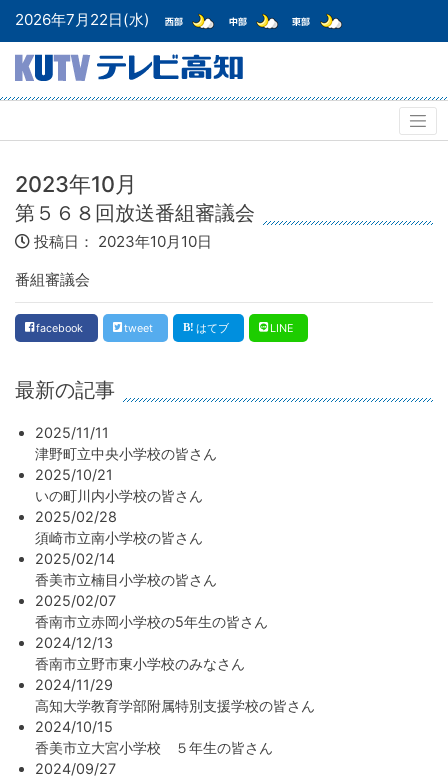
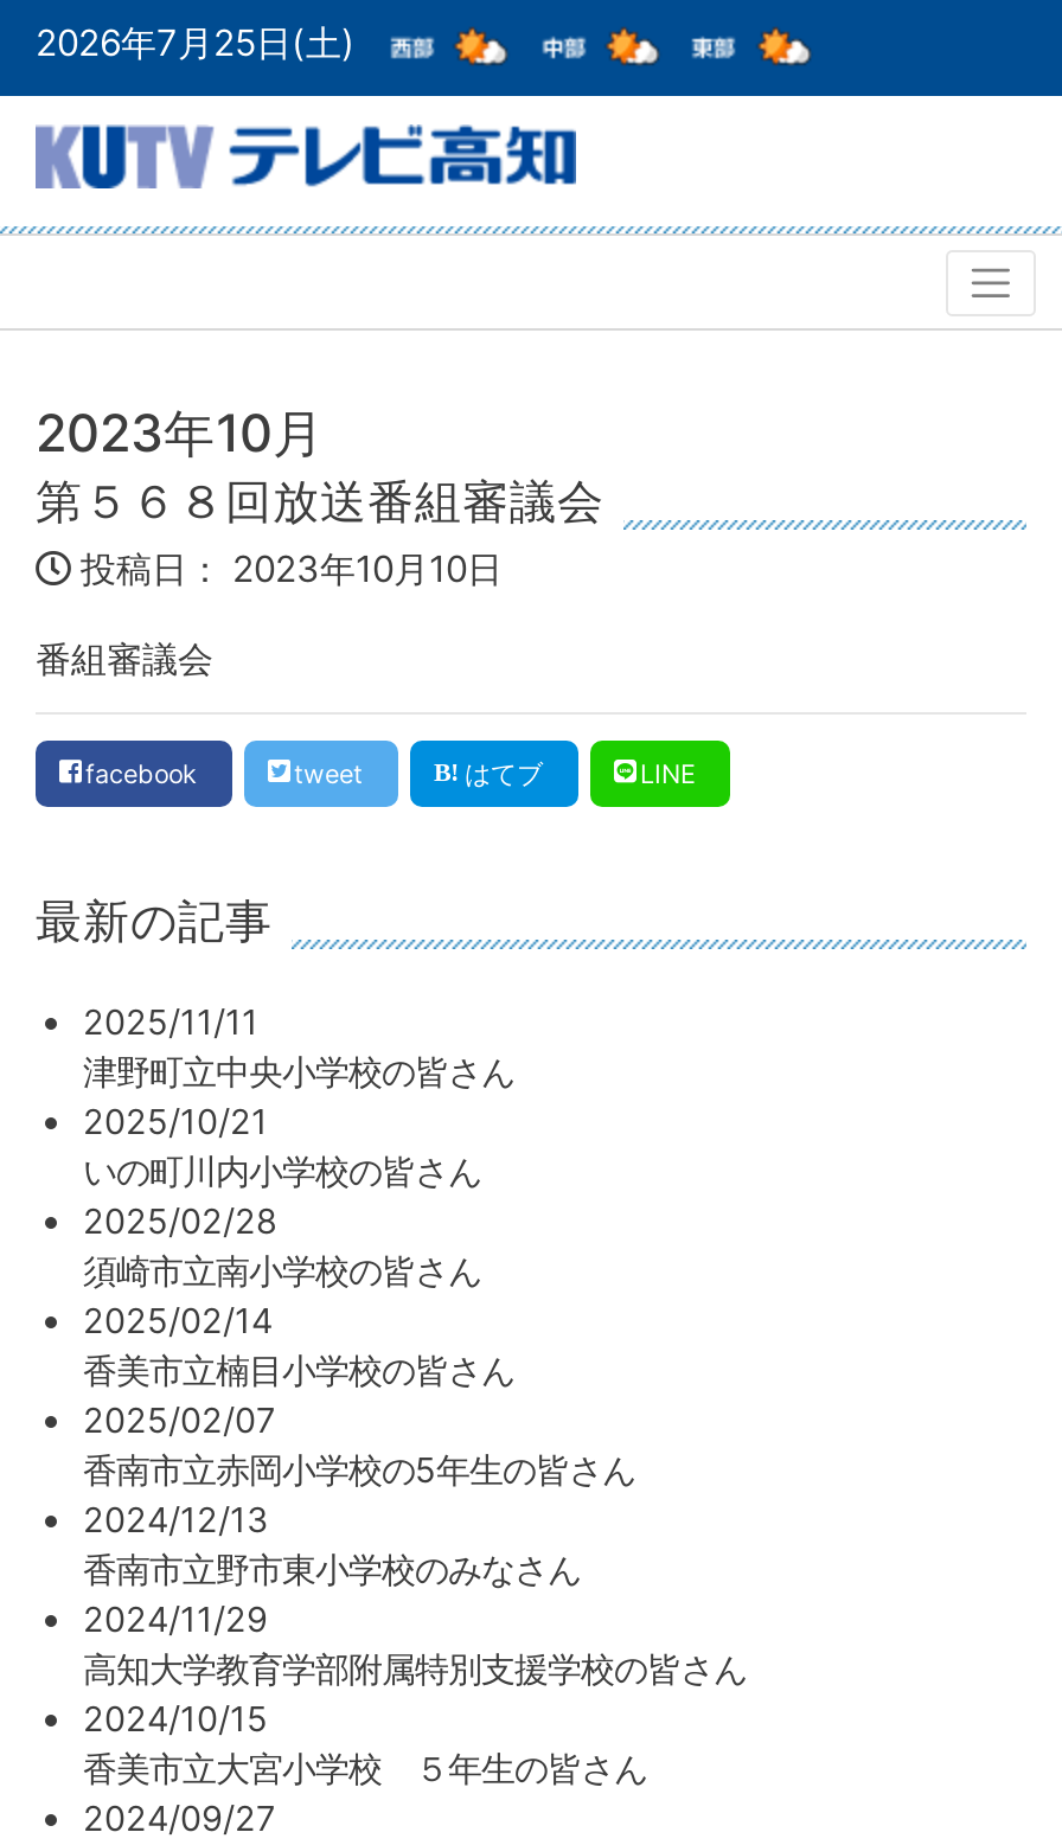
[15,10,154,29] 2026年7月22日(水) -> [36,20,365,65] 2026年7月25日(土)

